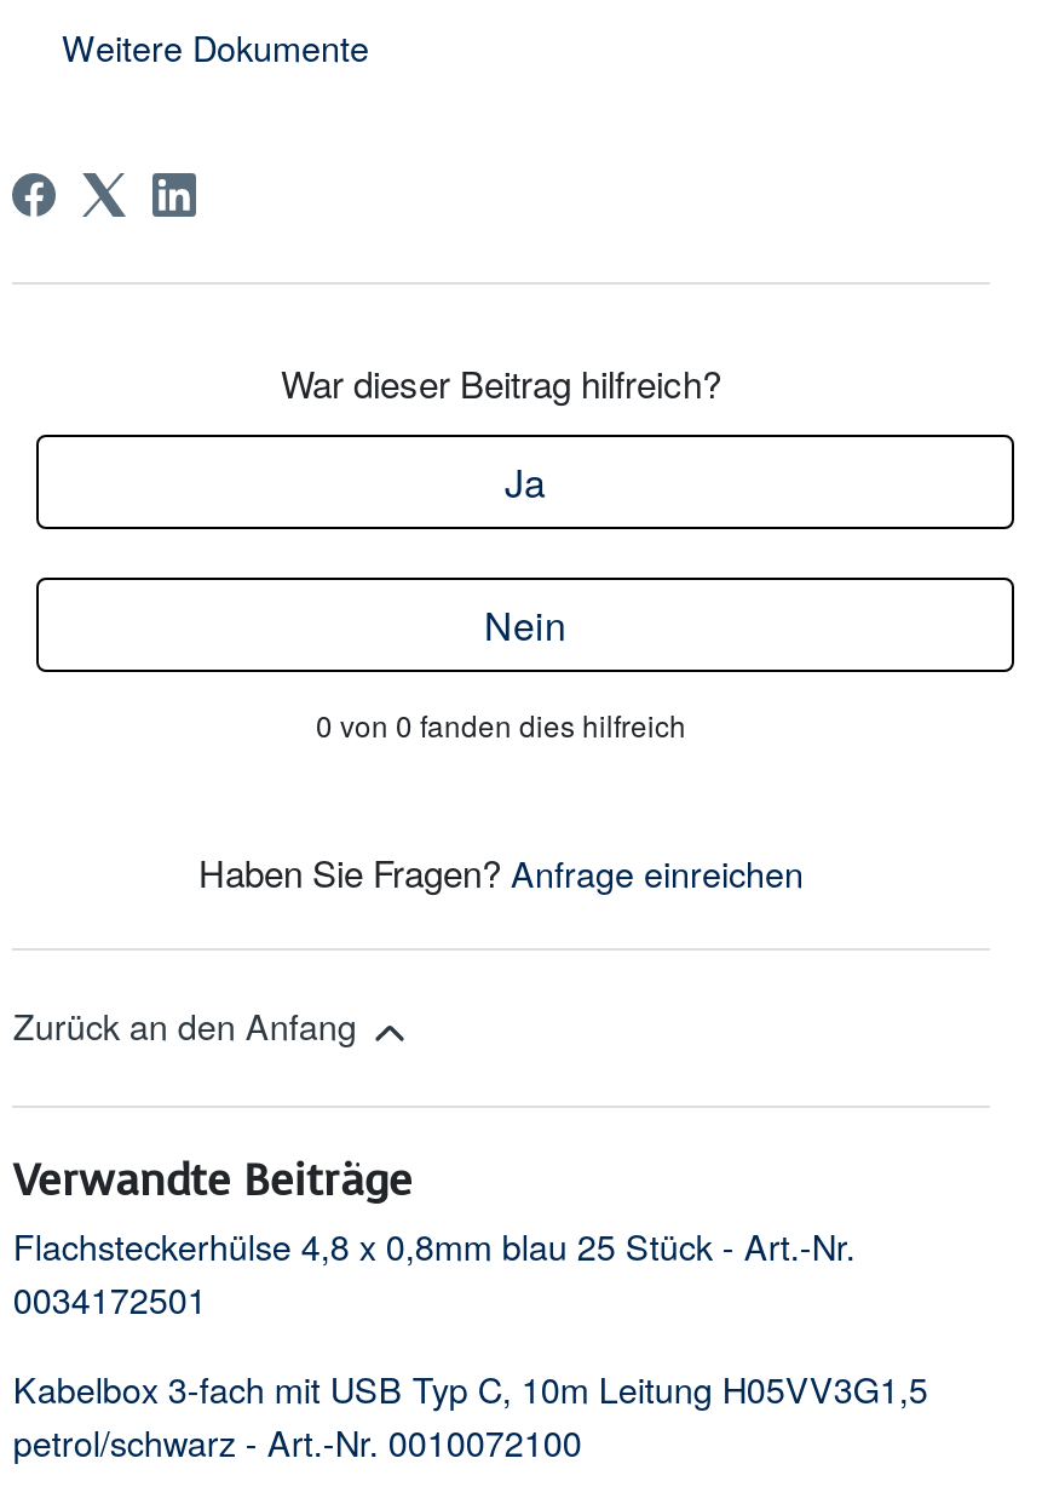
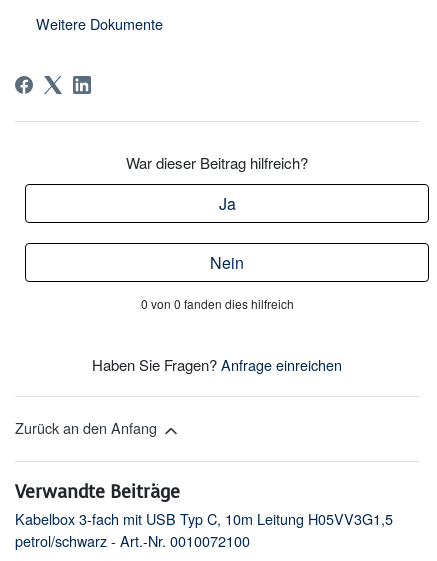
[13,1219,855,1323] Flachsteckerhülse 4,8 x 0,8mm blau 25 Stück - Art.-Nr. | 0034172501 -> none

